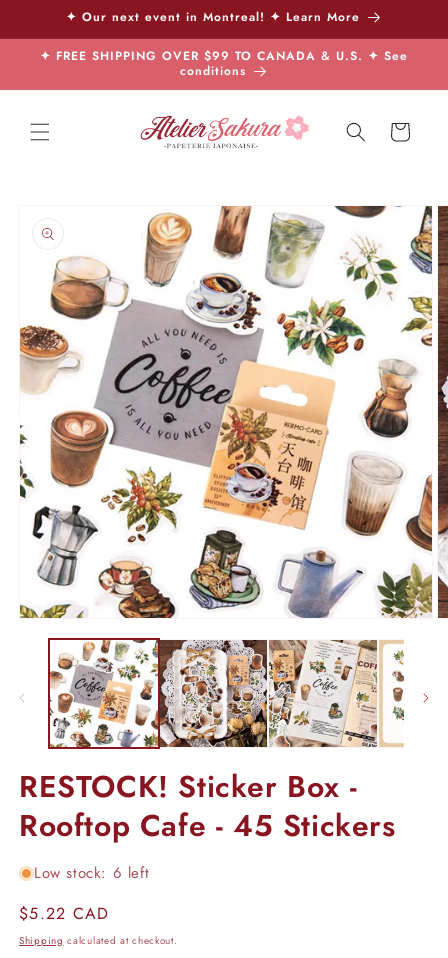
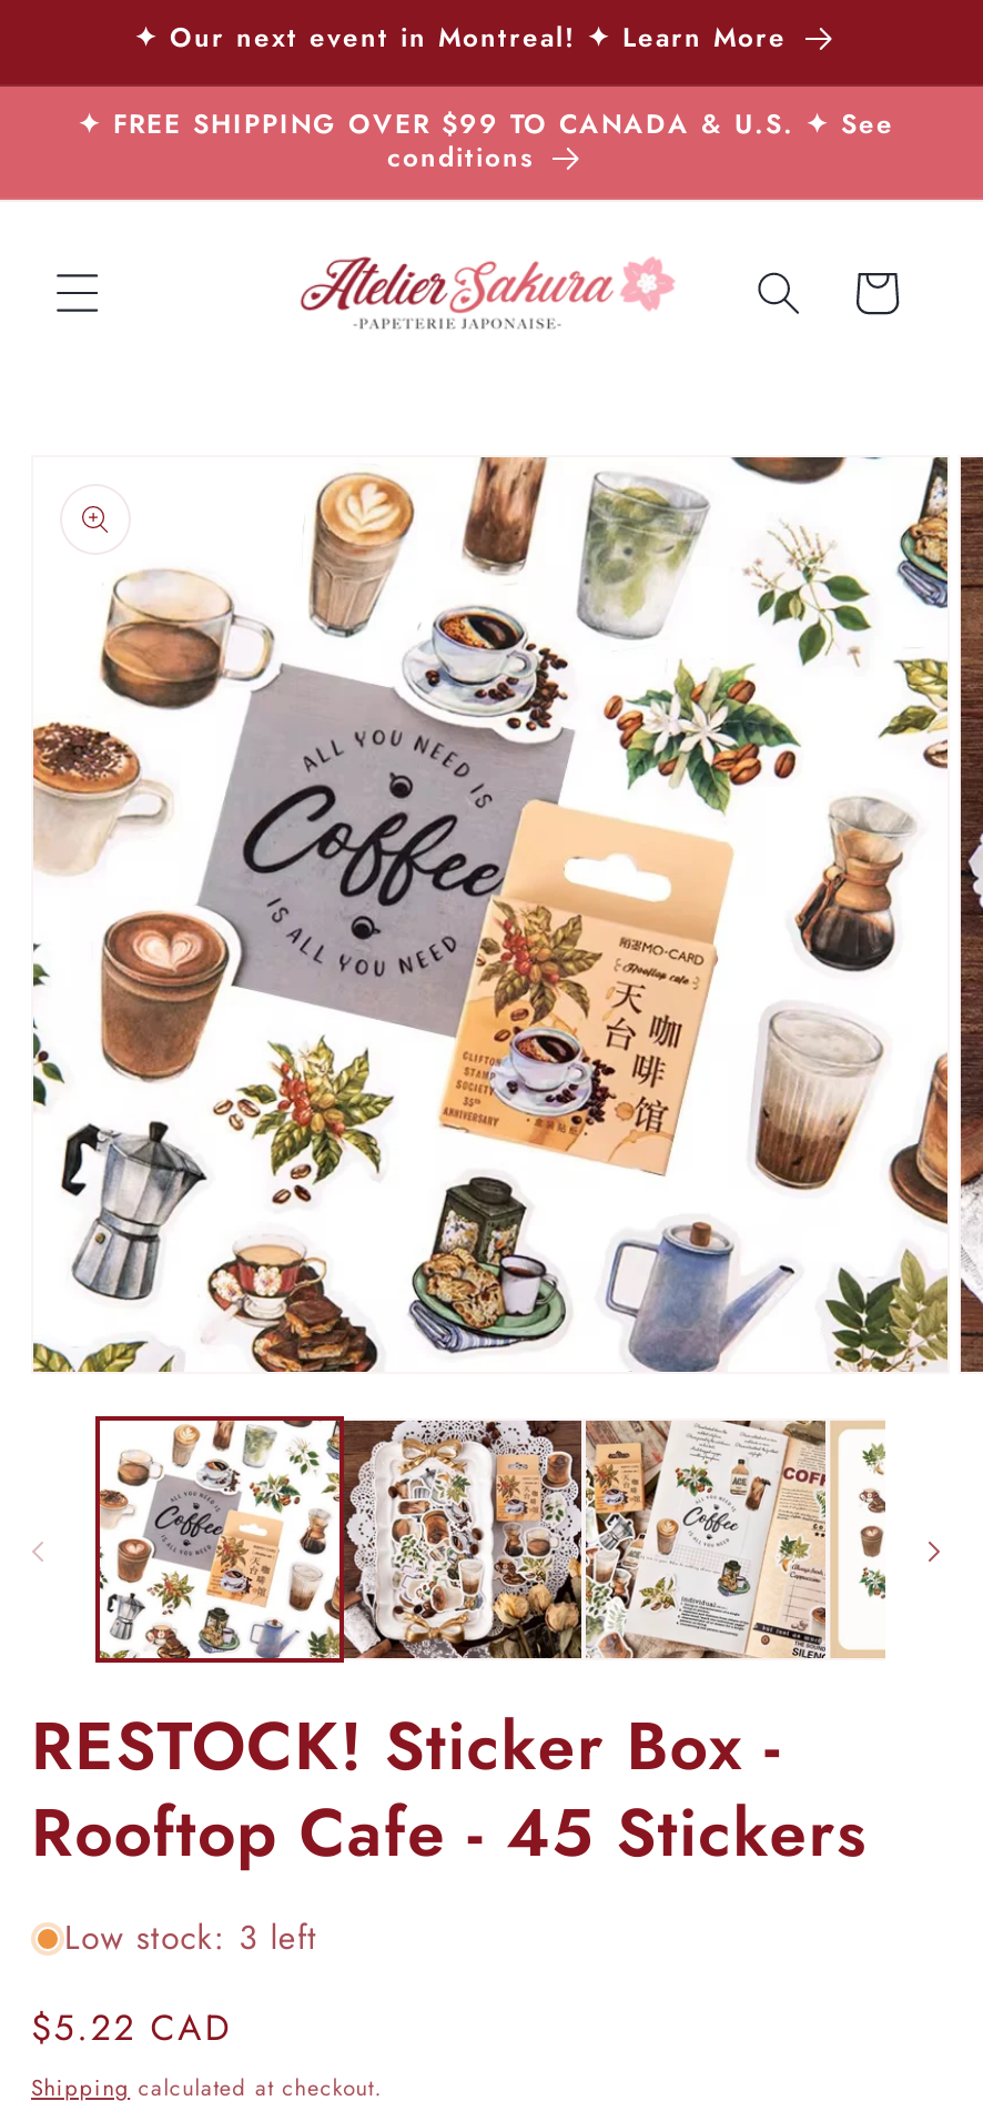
[34,862,149,884] Low stock: 6 left -> [64,1914,318,1963] Low stock: 3 left

